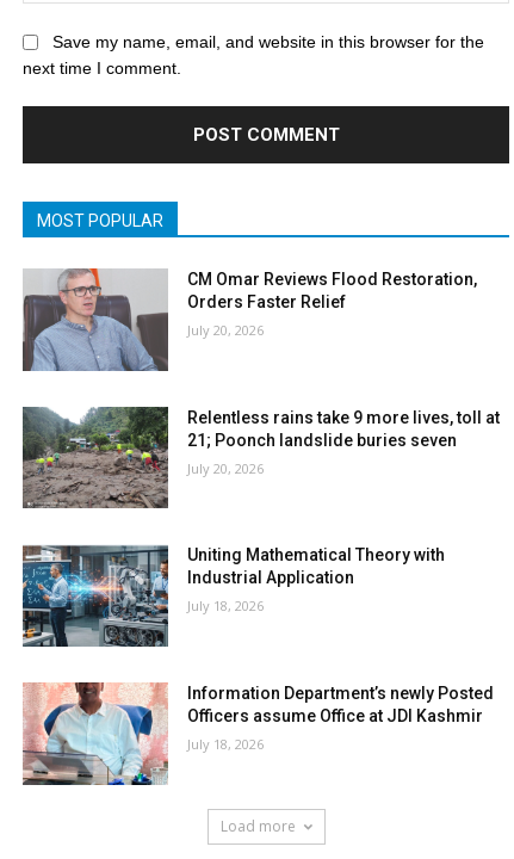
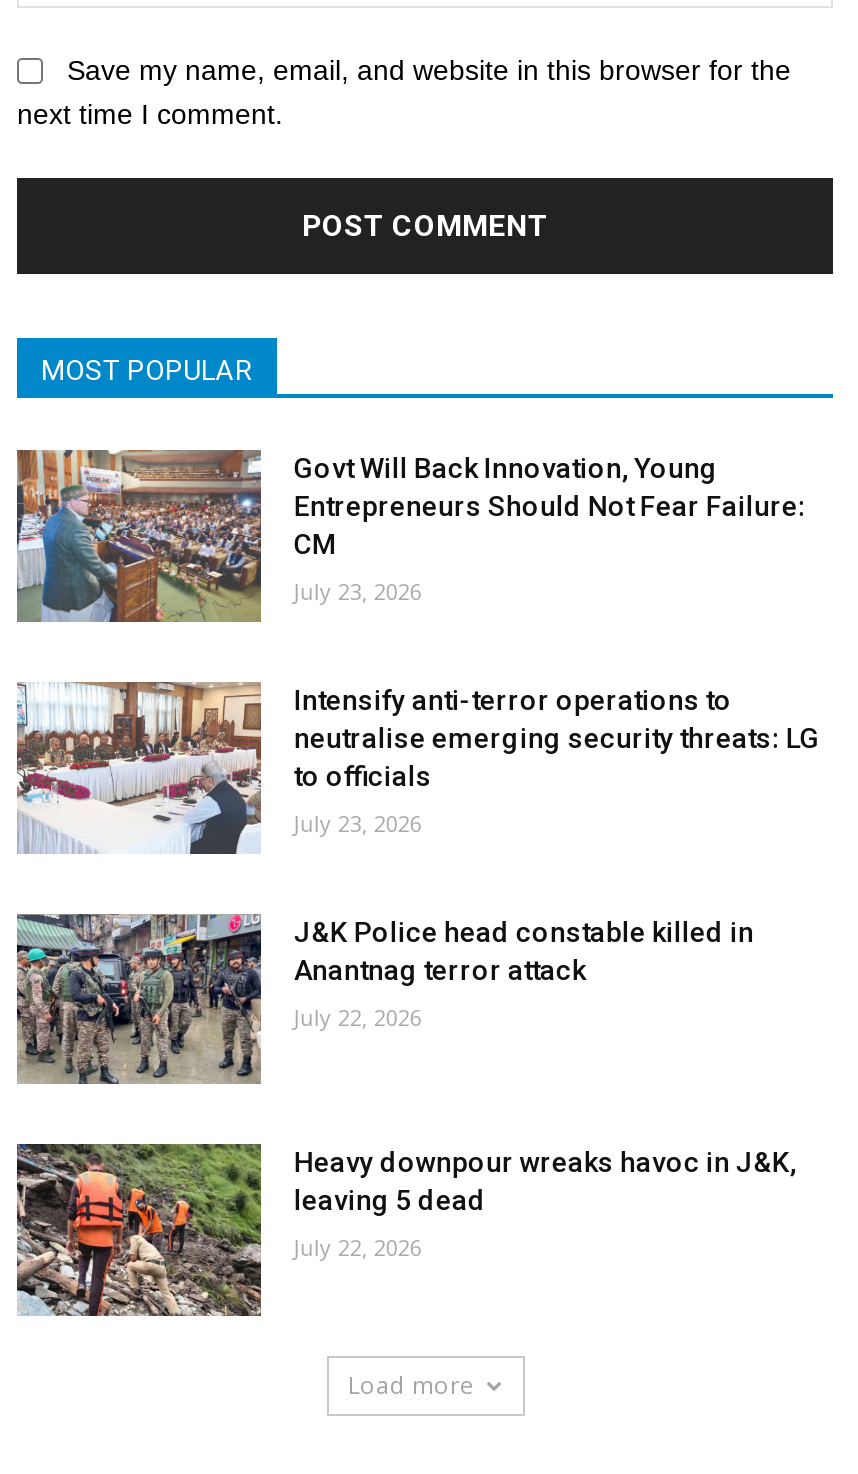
[23,268,478,372] [image] | CM Omar Reviews Flood Restoration, | Orders Faster Relief -> [15,448,806,624] [image] | Govt Will Back Innovation, Young | Entrepreneurs Should Not Fear Failure: | CM
[188,321,264,339] July 20, 2026 -> [294,576,422,606] July 23, 2026
[21,406,500,509] [image] | Relentless rains take 9 more lives, toll at | 21; Poonch landslide buries seven -> [15,680,820,856] [image] | Intensify anti-terror operations to | neutralise emerging security threats: LG | to officials
[188,459,264,477] July 20, 2026 -> [294,808,422,838] July 23, 2026
[21,545,445,648] [image] | Uniting Mathematical Theory with | Industrial Application -> [15,914,754,1086] [image] | J&K Police head constable killed in | Anantnag terror attack
[188,597,264,615] July 18, 2026 -> [294,1001,422,1031] July 22, 2026
[23,682,494,786] [image] | Information Department’s newly Posted | Officers assume Office at JDI Kashmir -> [15,1142,796,1318] [image] | Heavy downpour wreaks havoc in J&K, | leaving 5 dead
[188,735,264,753] July 18, 2026 -> [294,1232,422,1262] July 22, 2026

